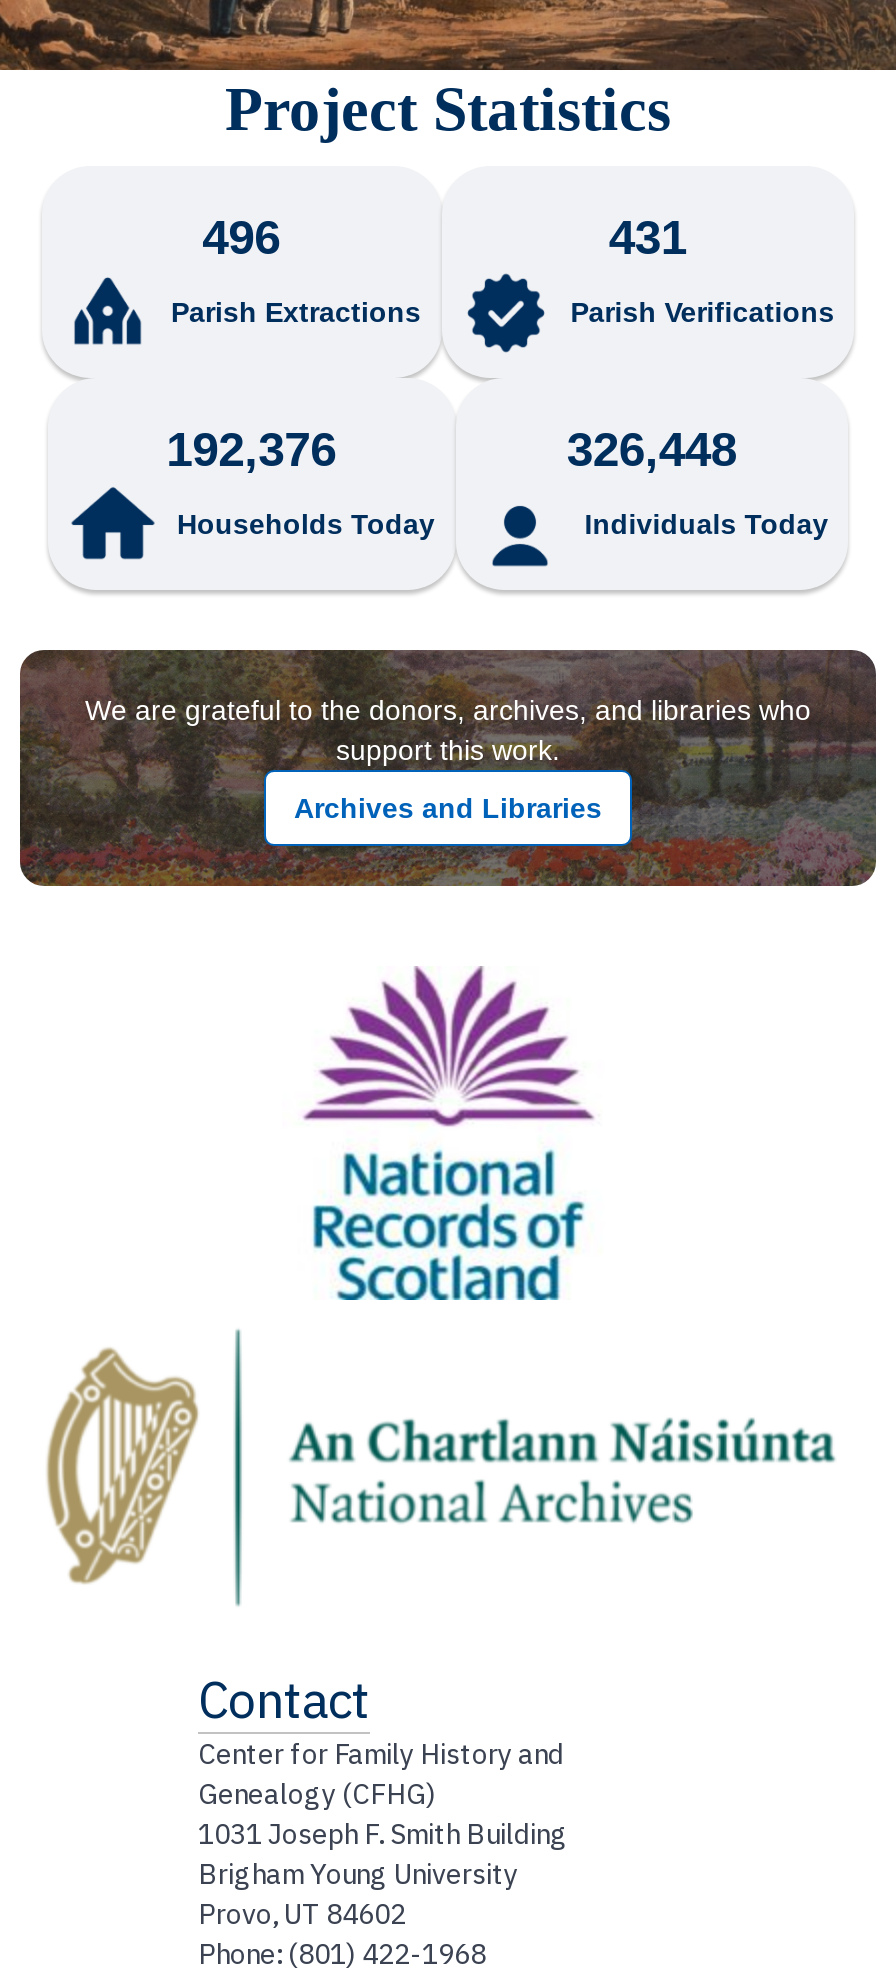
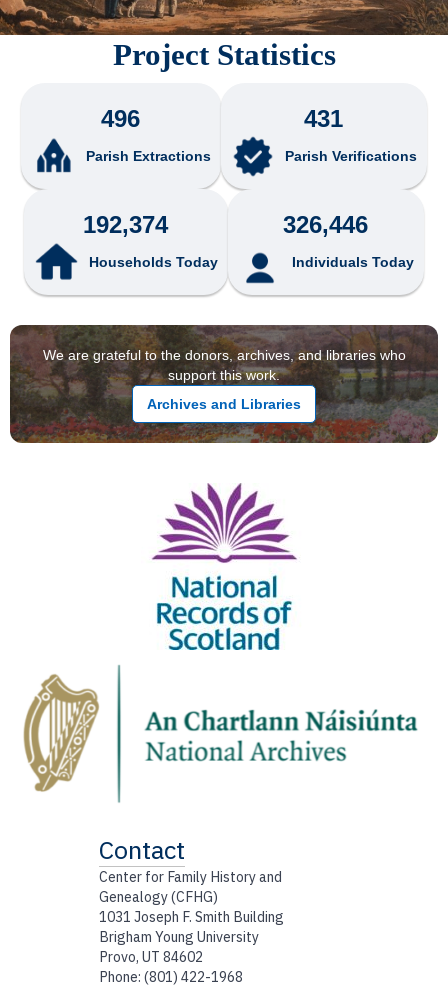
[166,422,336,476] 192,376 -> [83,211,168,238] 192,374
[567,422,737,476] 326,448 -> [283,211,368,238] 326,446

